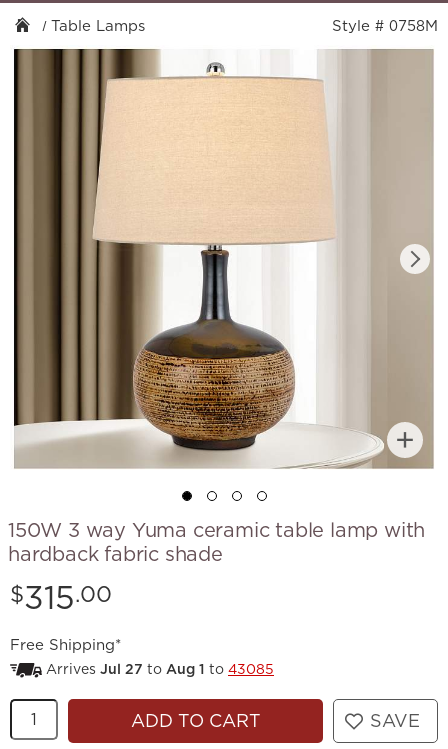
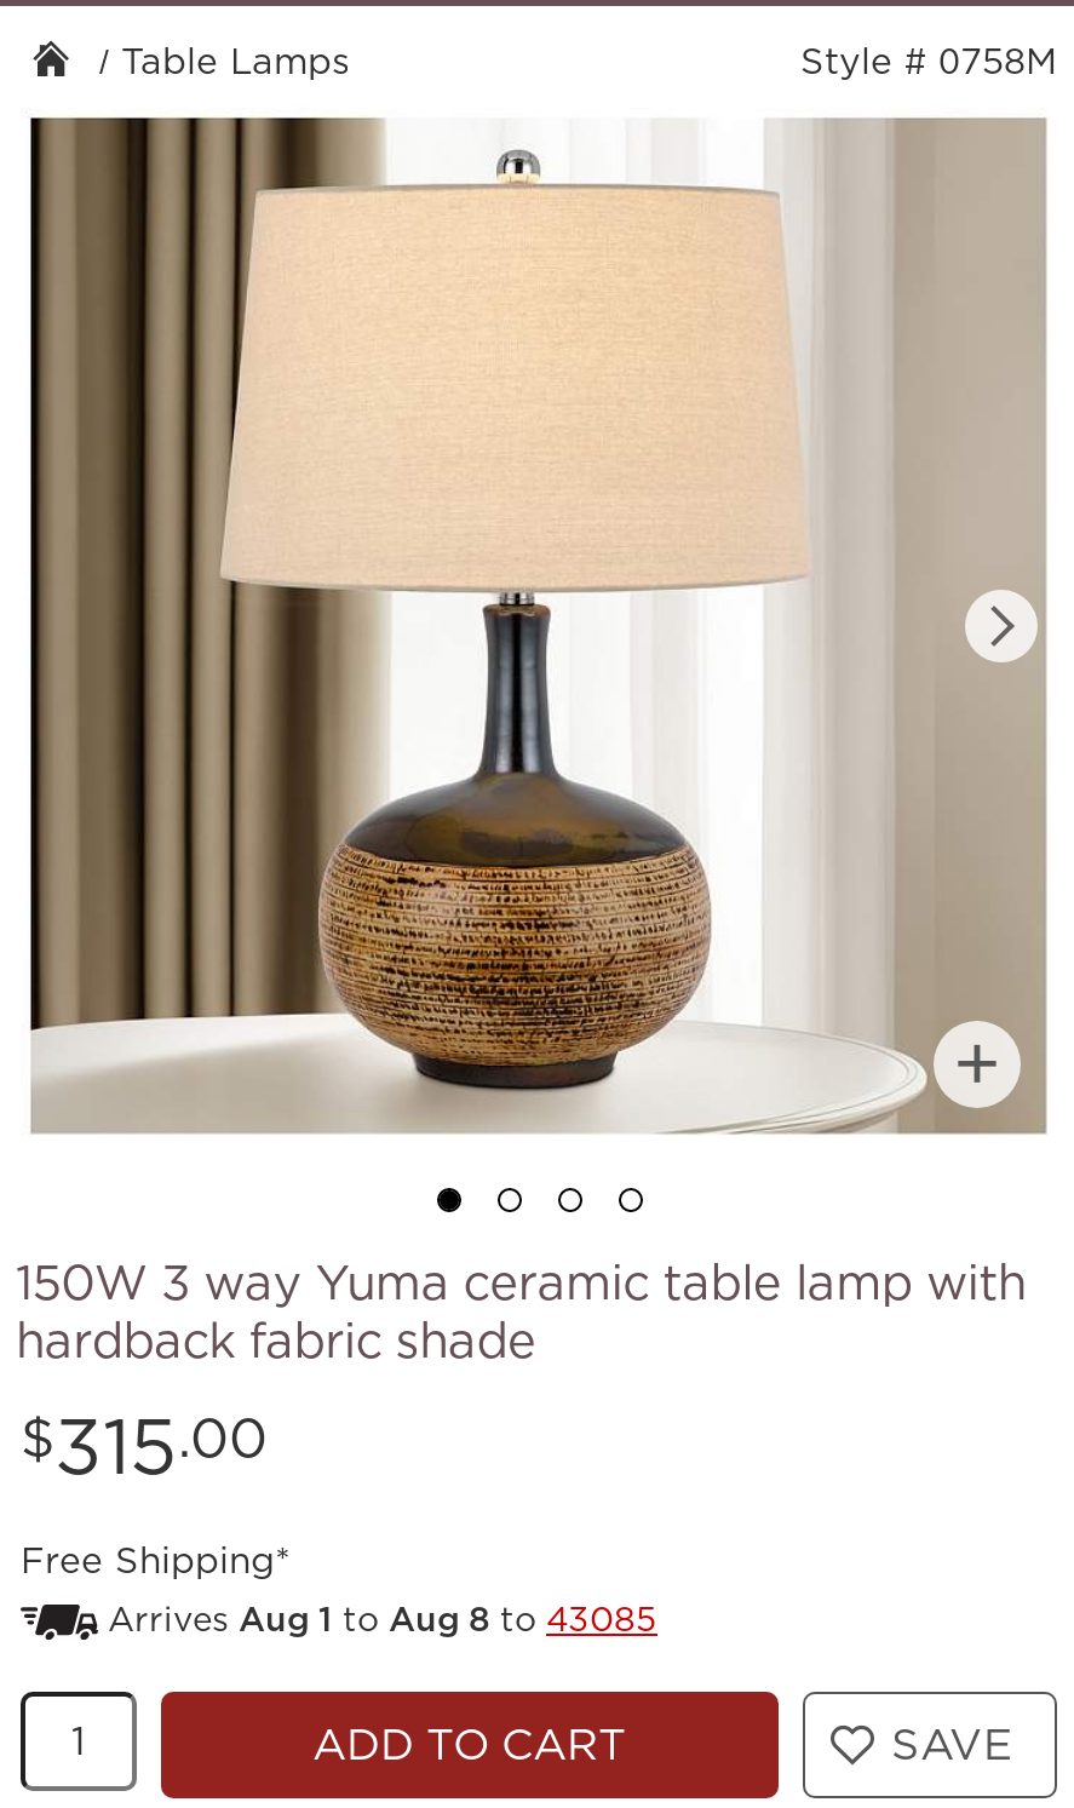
[46,659,274,679] Arrives Jul 27 to Aug 1 to 43085 -> [108,1595,657,1643] Arrives Aug 1 to Aug 8 to 43085

